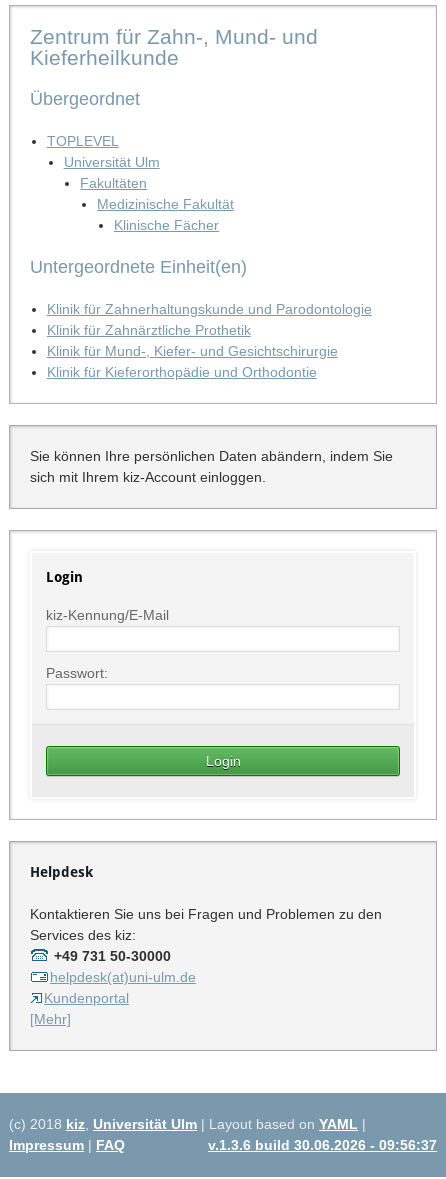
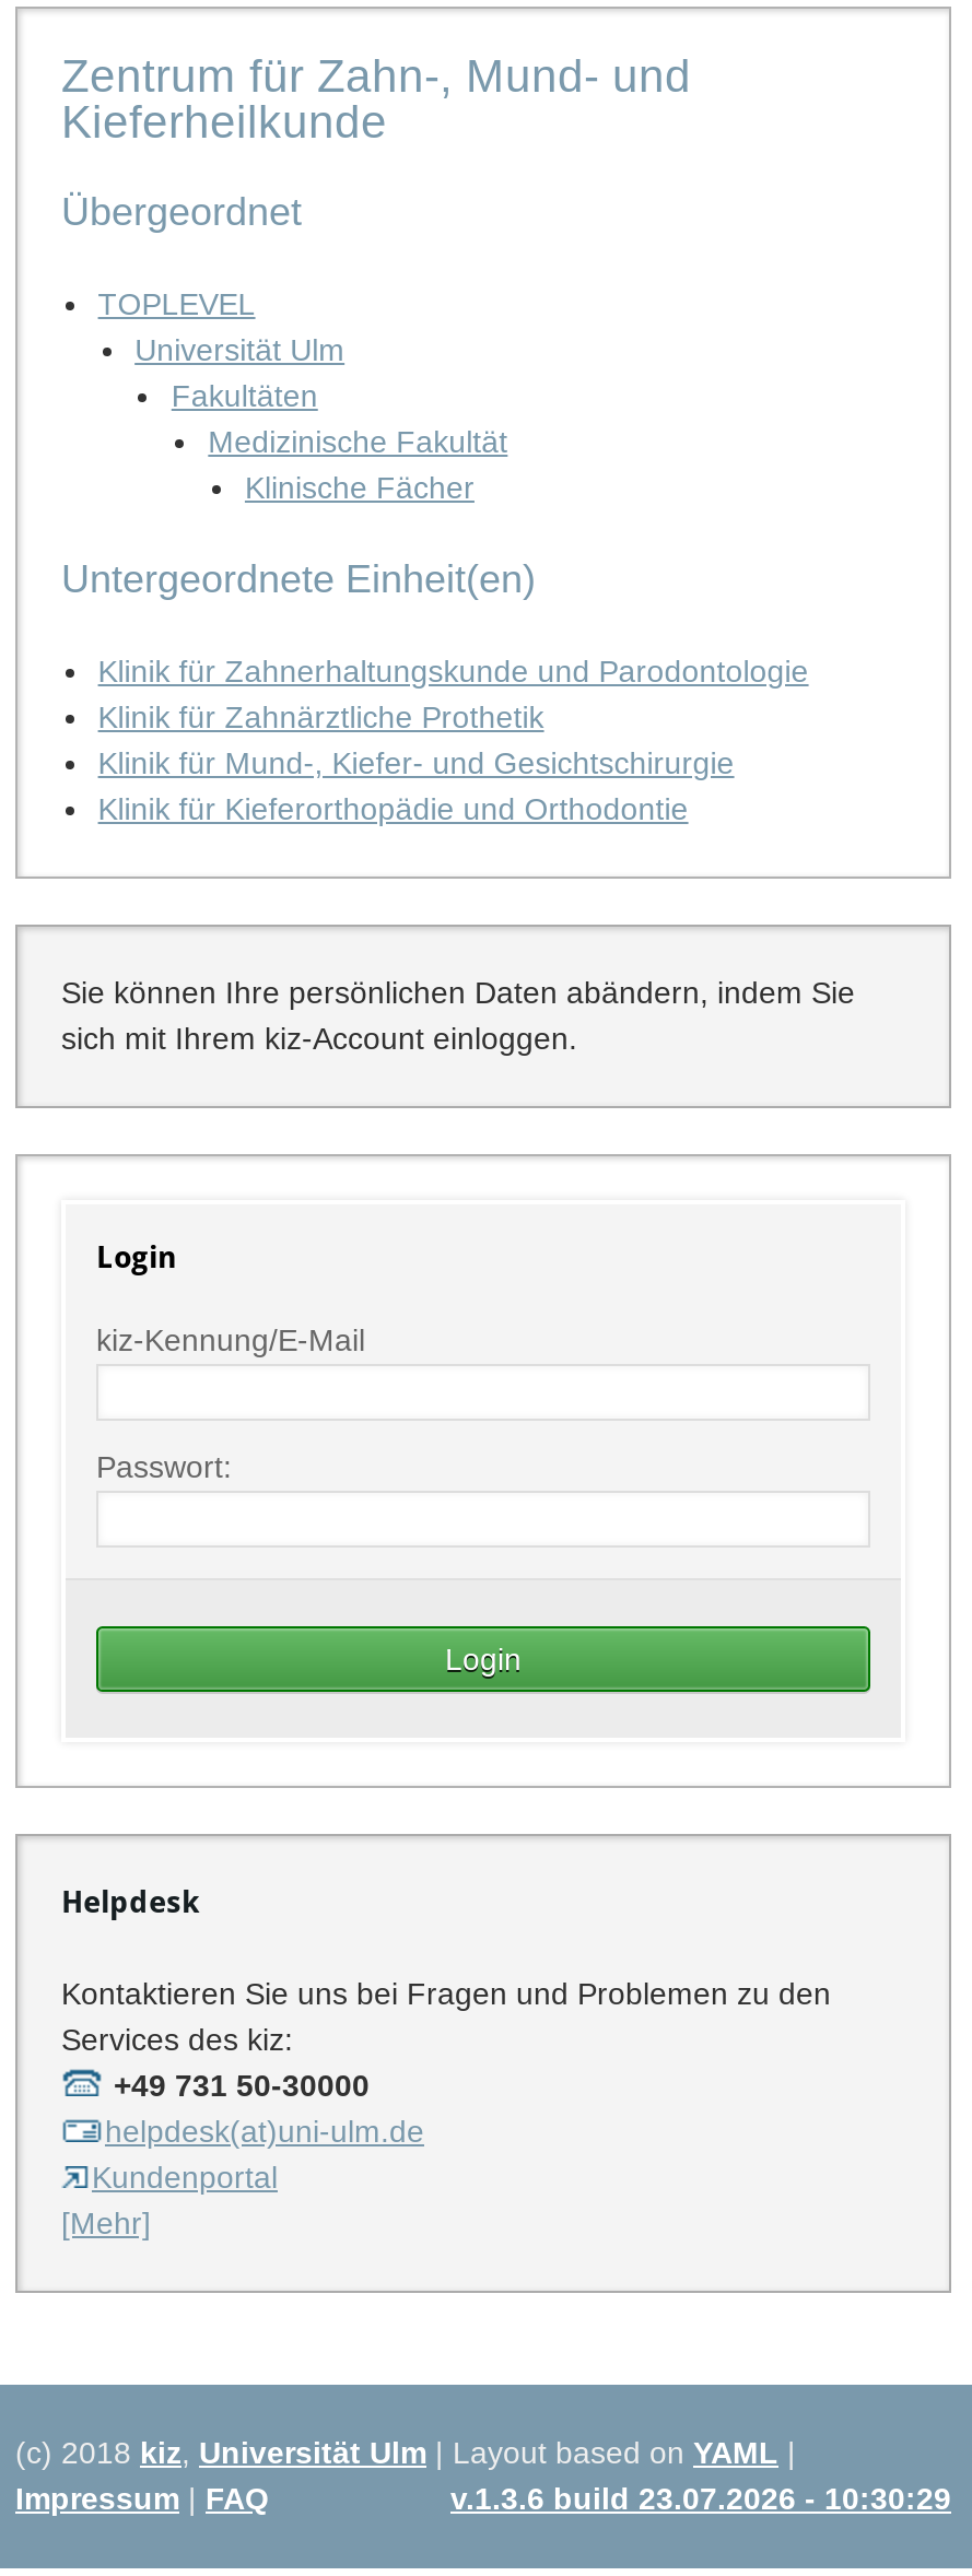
[208,1137,437,1153] v.1.3.6 build 30.06.2026 - 09:56:37 -> [450,2481,951,2516] v.1.3.6 build 23.07.2026 - 10:30:29

